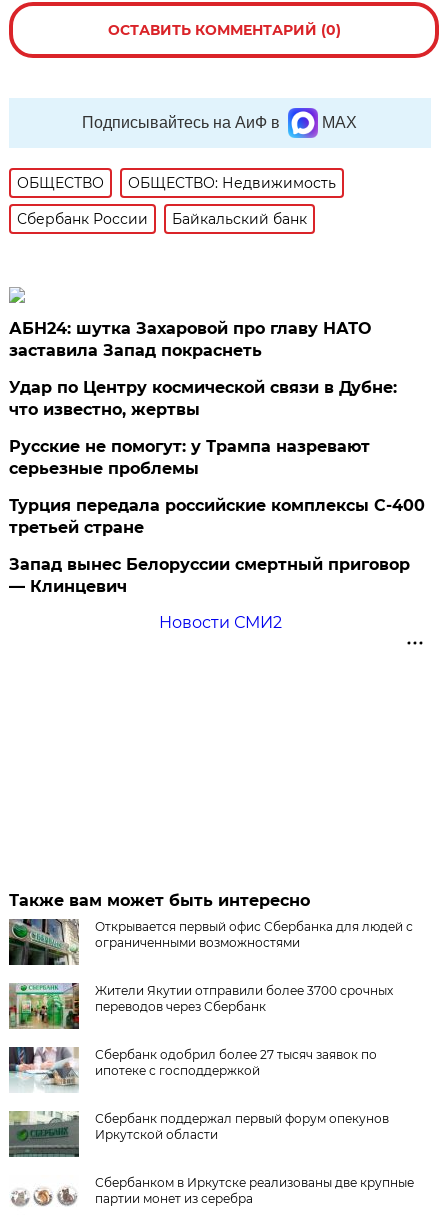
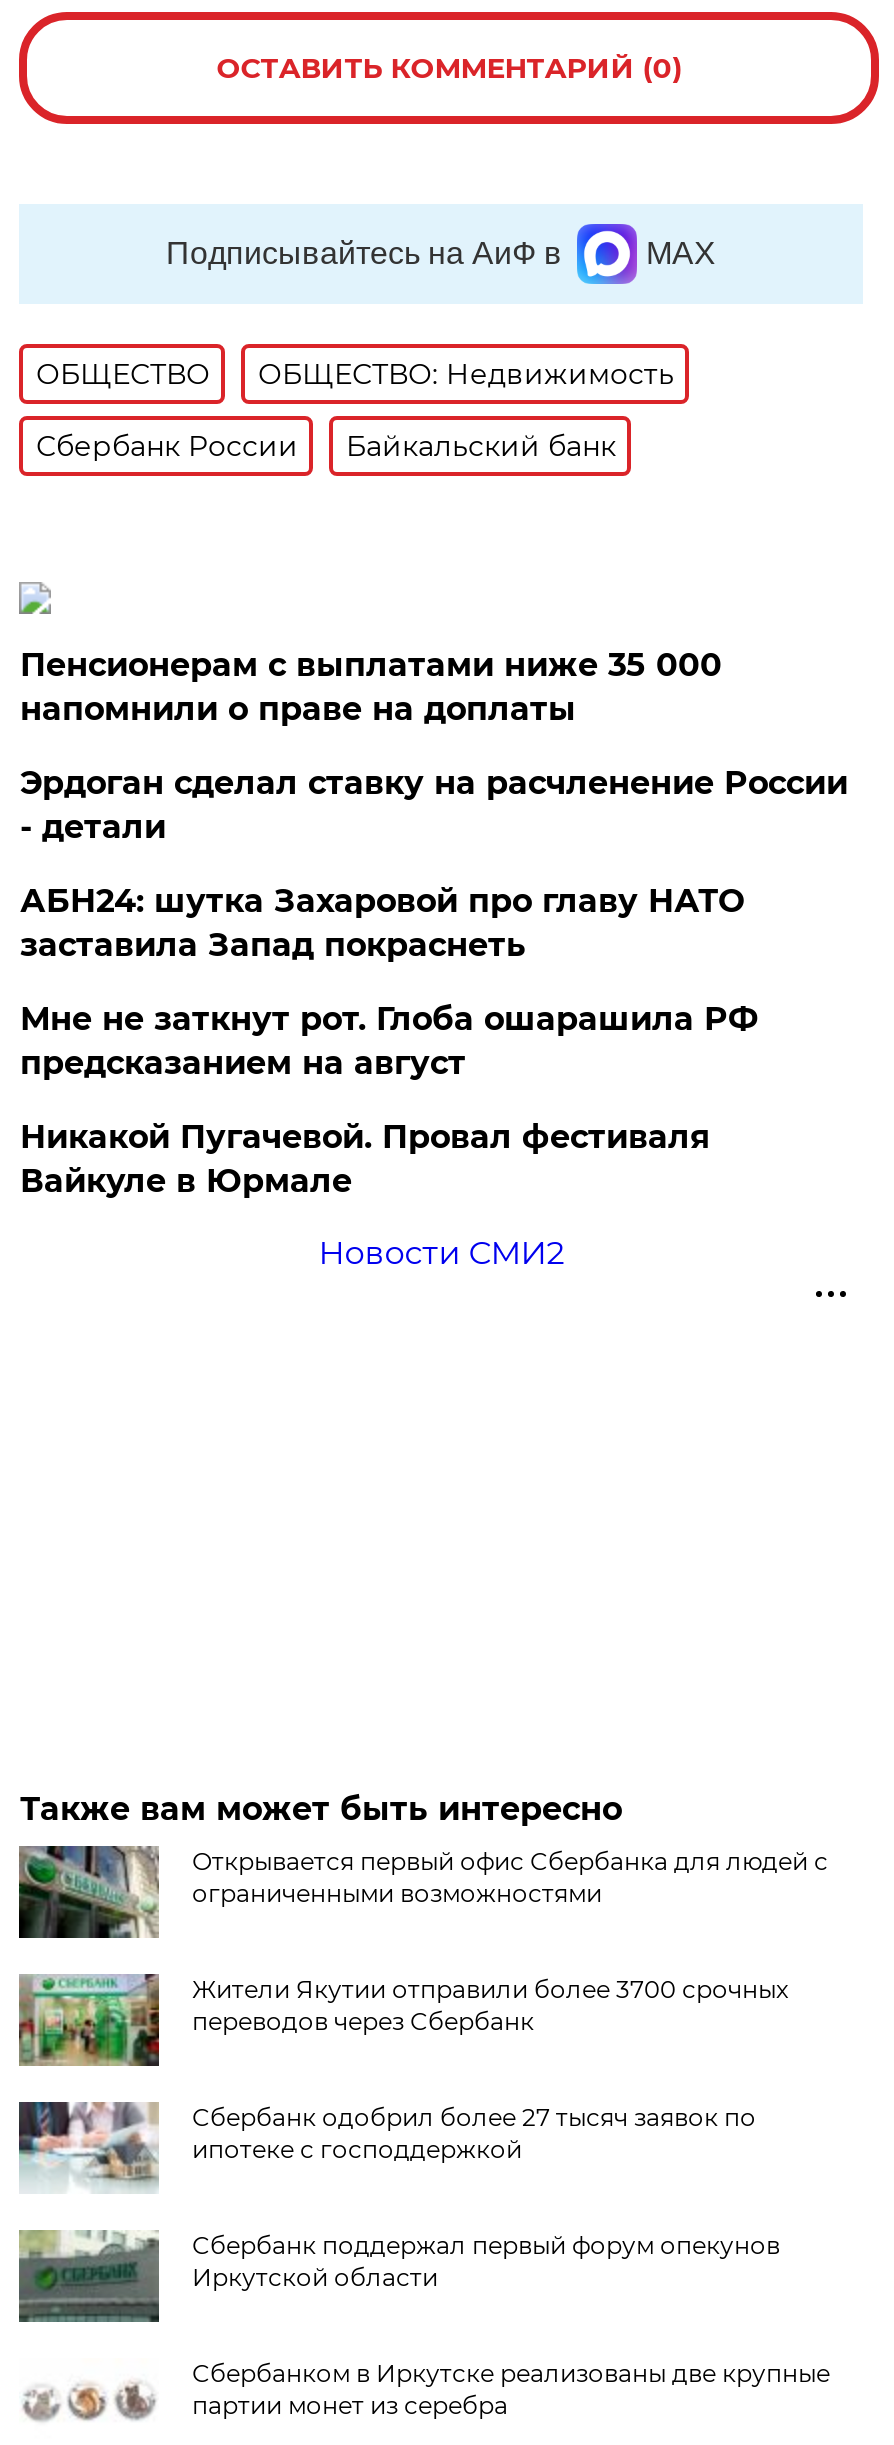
none -> [20,646,848,846] Пенсионерам с выплатами ниже 35 000 | напомнили о праве на доплаты | Эрдоган сделал ставку на расчленение России | - детали
moved [9,319,371,360] -> [20,882,744,964]: АБН24: шутка Захаровой про главу НАТО | заставила Запад покраснеть
[9,378,425,596] Удар по Центру космической связи в Дубне: | что известно, жертвы | Русские не помогут: у Трампа назревают | серьезные проблемы | Турция передала российские комплексы С-400 | третьей стране | Запад вынес Белоруссии смертный приговор | — Клинцевич -> [20,1000,758,1200] Мне не заткнут рот. Глоба ошарашила РФ | предсказанием на август | Никакой Пугачевой. Провал фестиваля | Вайкуле в Юрмале

